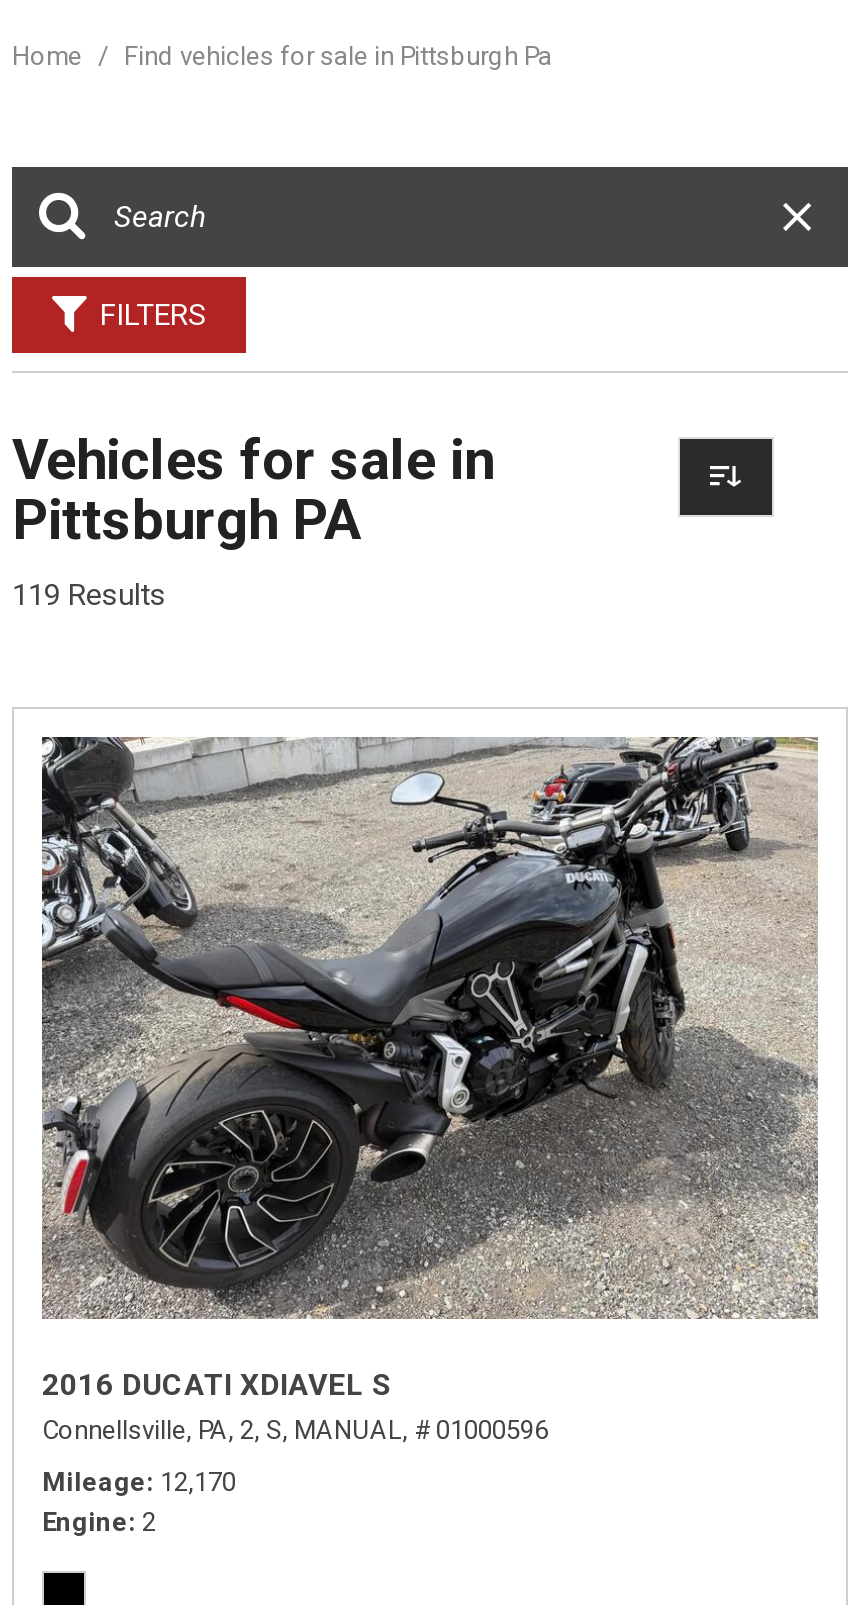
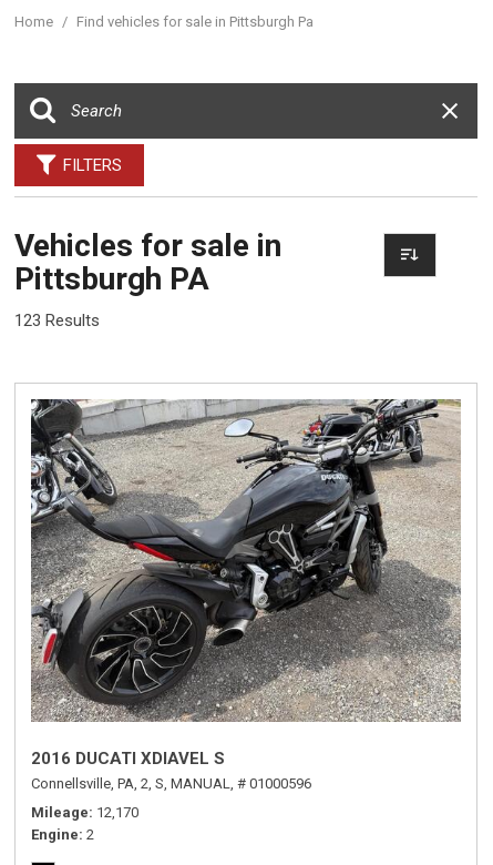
[12,577,166,613] 119 Results -> [14,311,100,330] 123 Results

